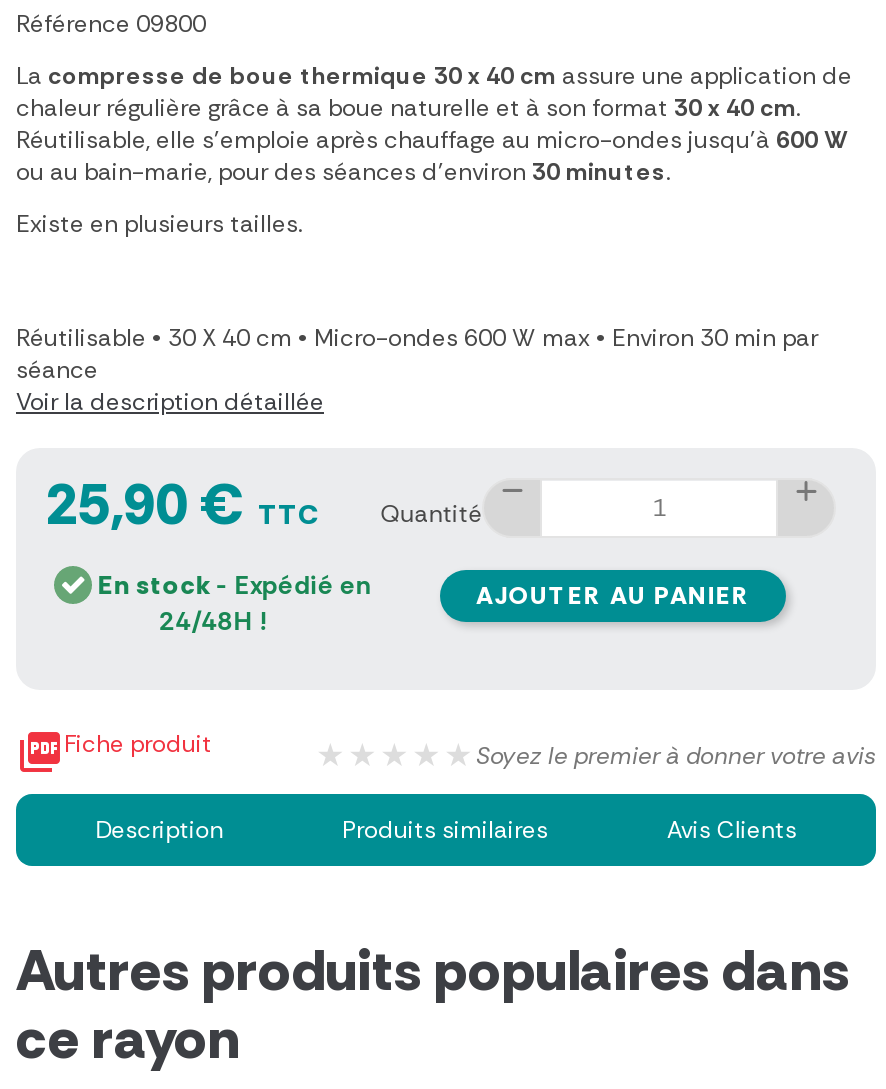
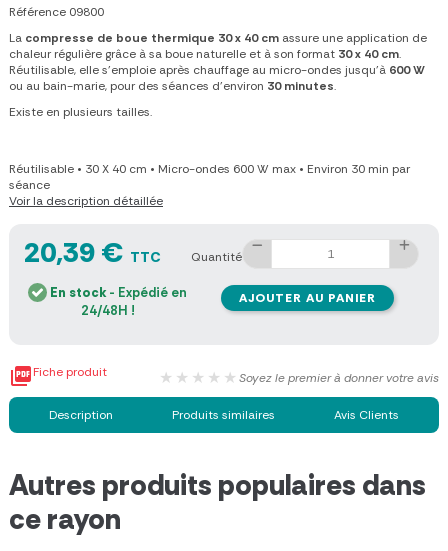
[46,469,482,543] 25,90 €TTC Quantité -> [24,234,242,271] 20,39 €TTC Quantité

